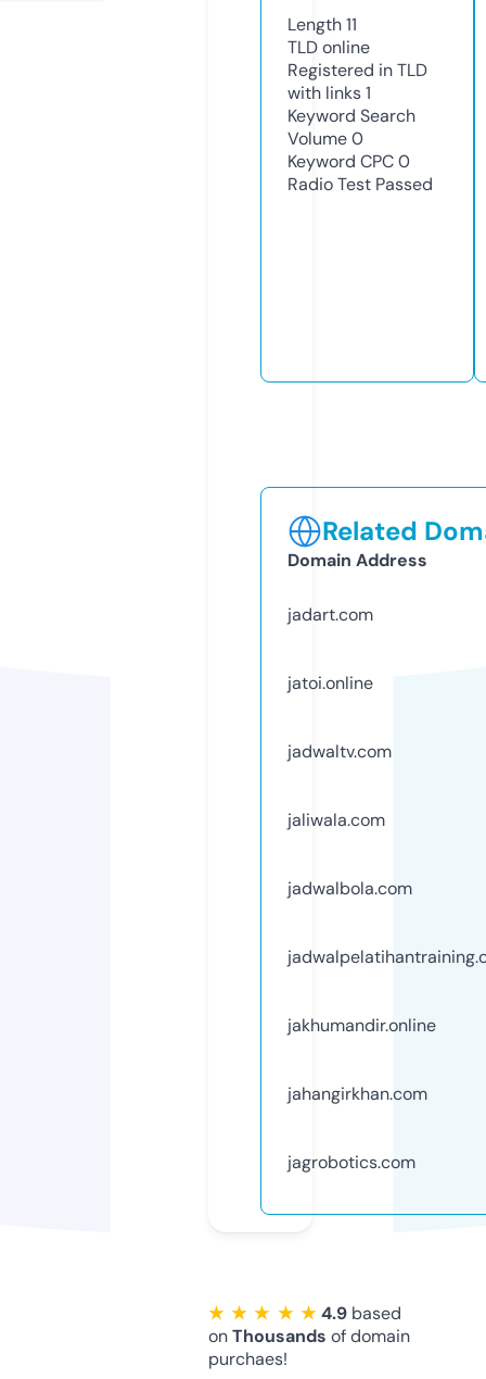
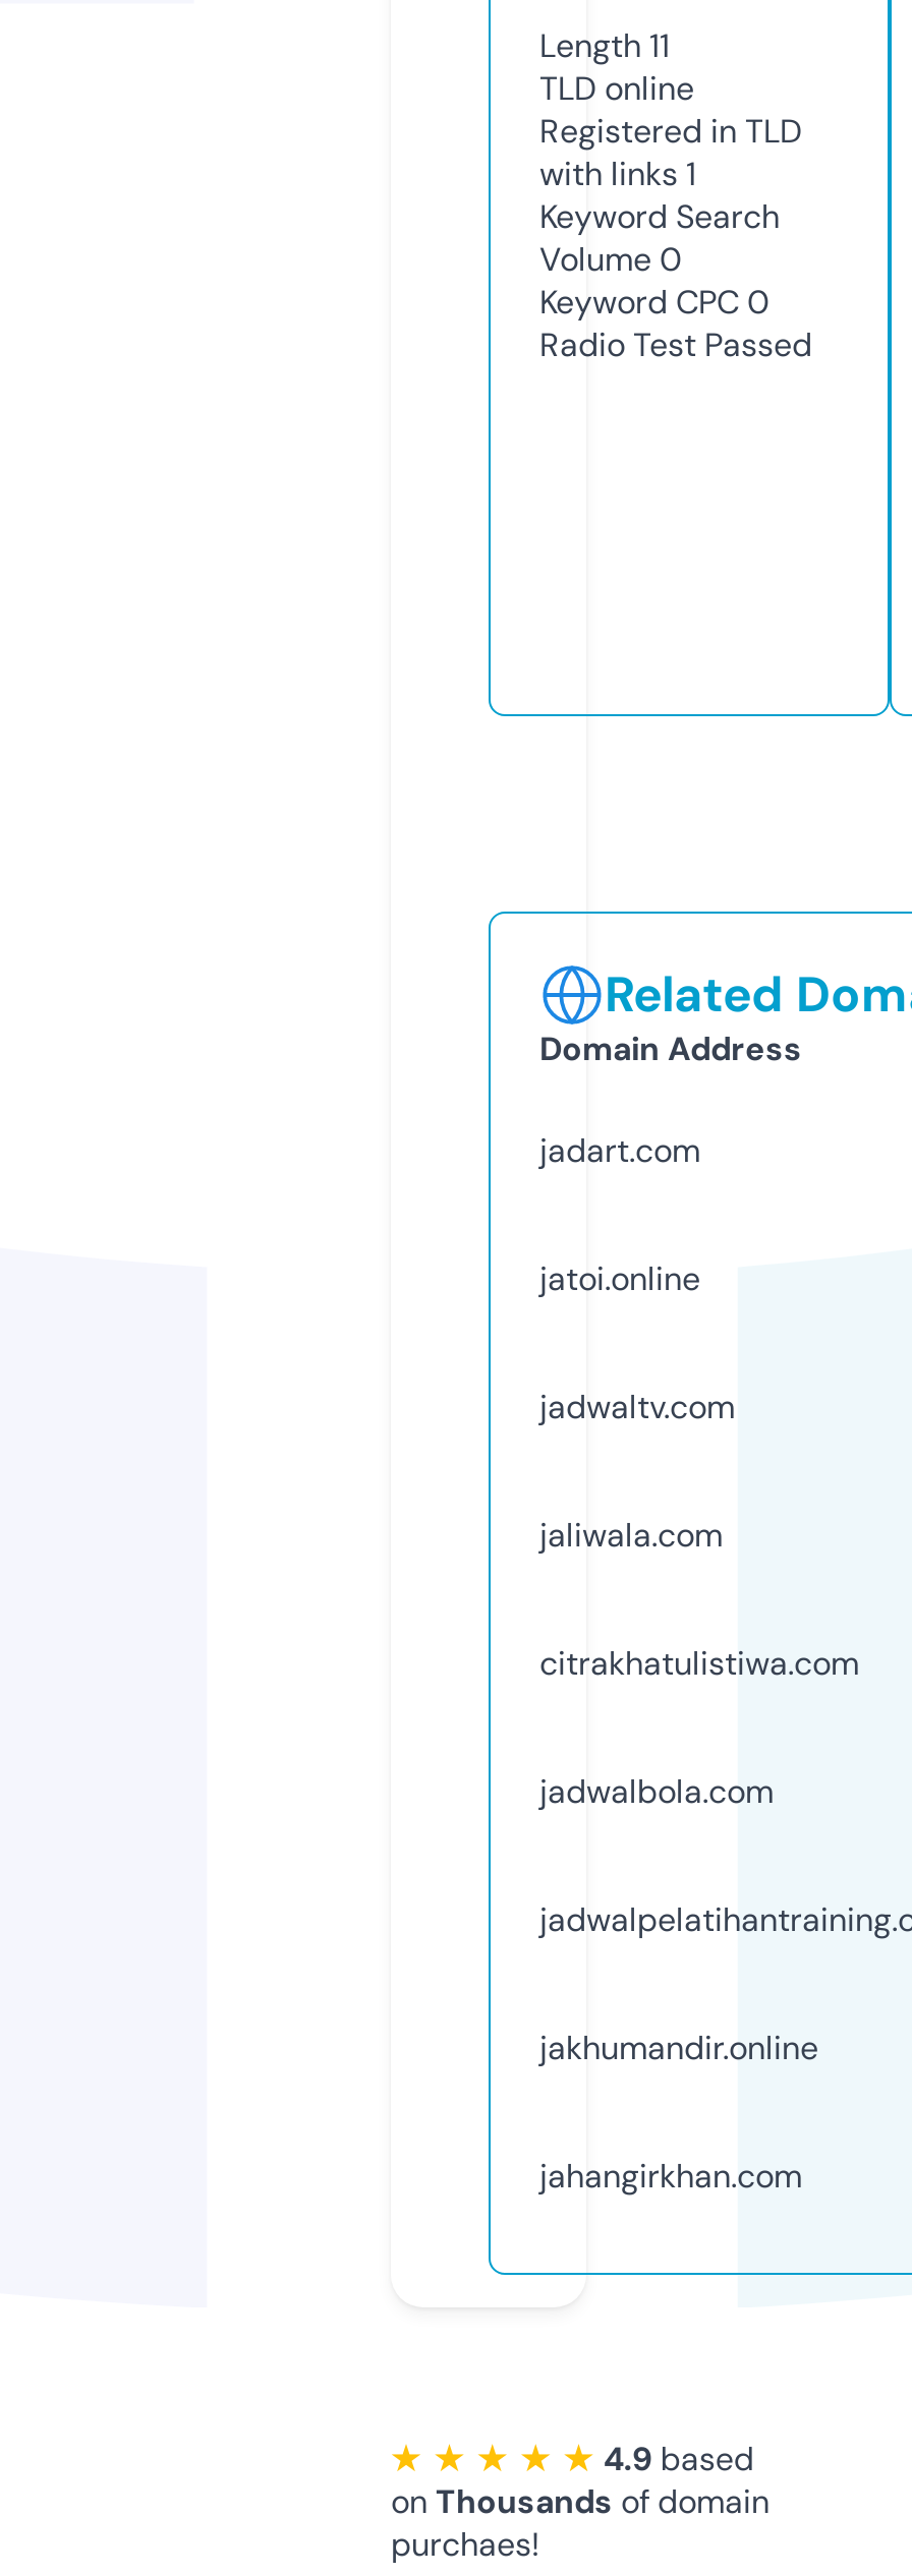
none -> [539,1642,859,1684] citrakhatulistiwa.com
moved [287,877,436,1105] -> [539,1770,818,2197]: jadwalbola.com | jakhumandir.online | jahangirkhan.com
[287,1151,415,1173] jagrobotics.com -> none

